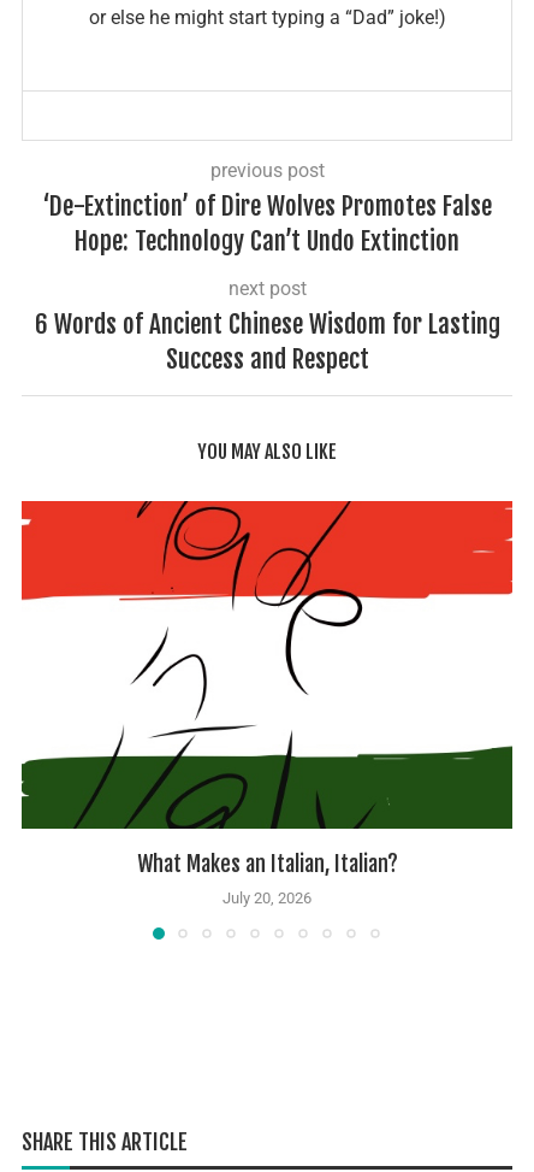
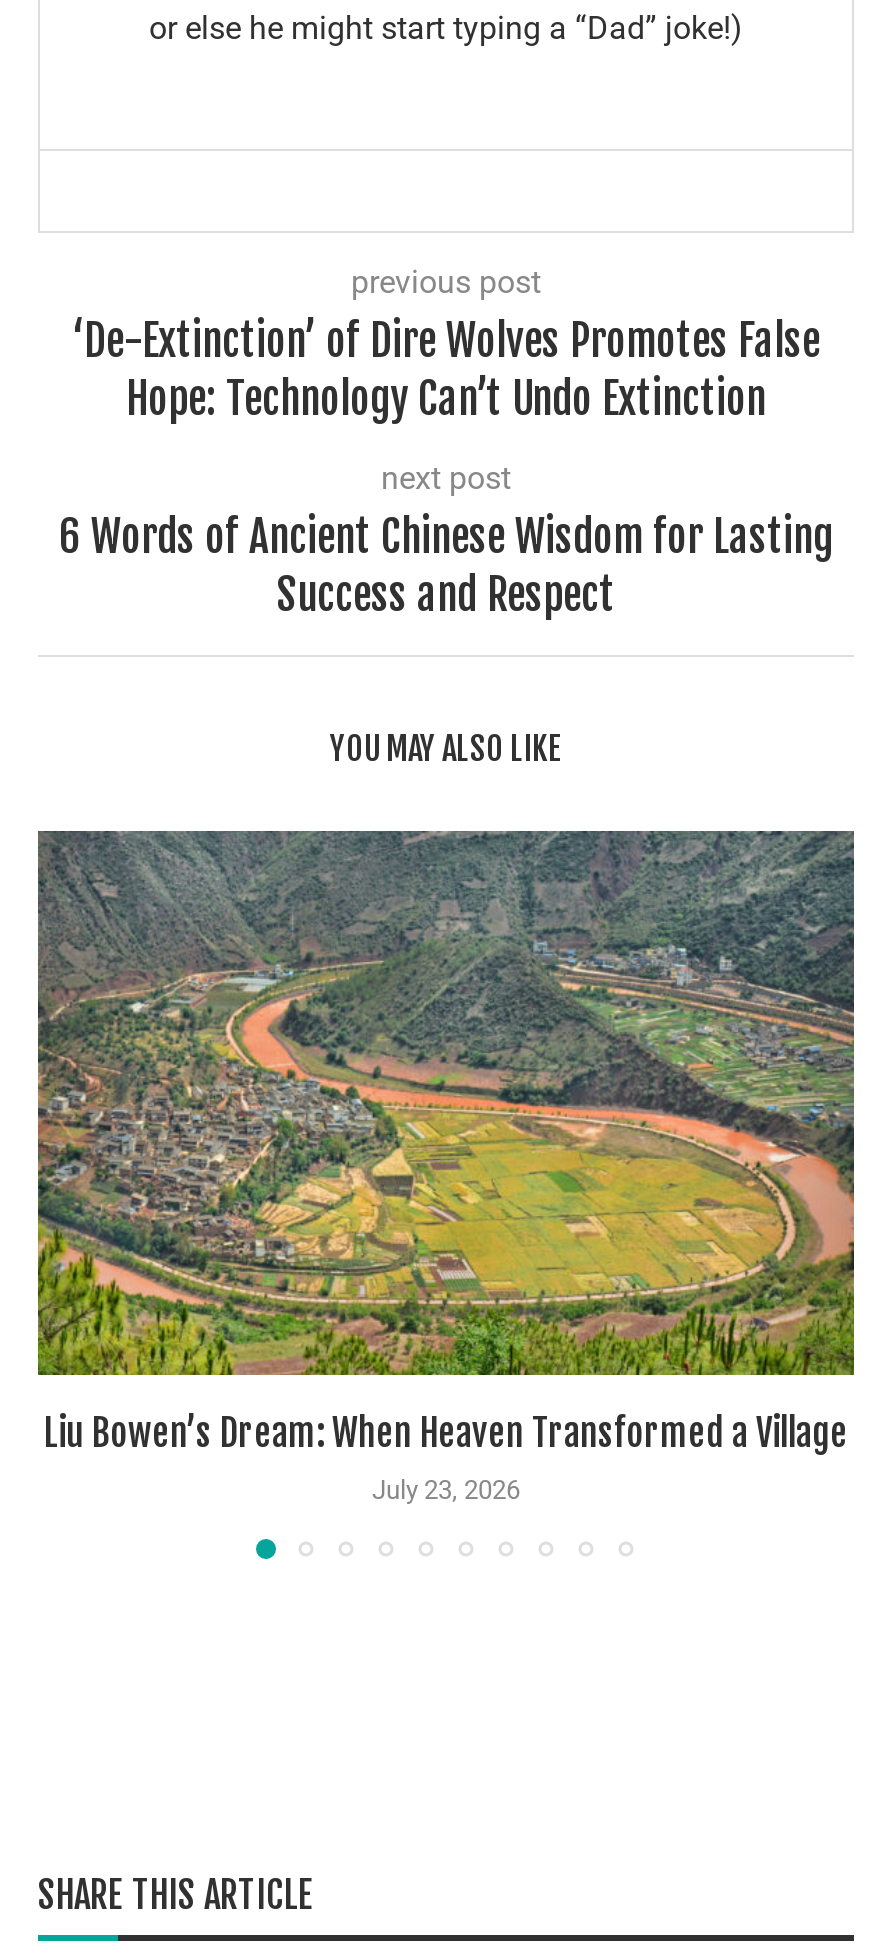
[20,500,514,877] [image] | What Makes an Italian, Italian? -> [36,829,856,1455] [image] | Liu Bowen’s Dream: When Heaven Transformed a Village
[222,889,311,907] July 20, 2026 -> [372,1475,520,1505] July 23, 2026

